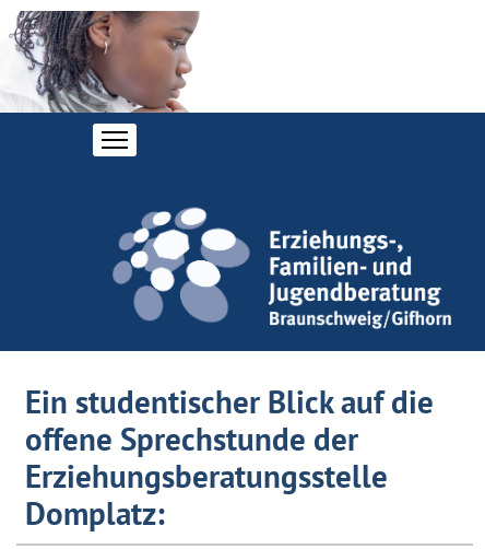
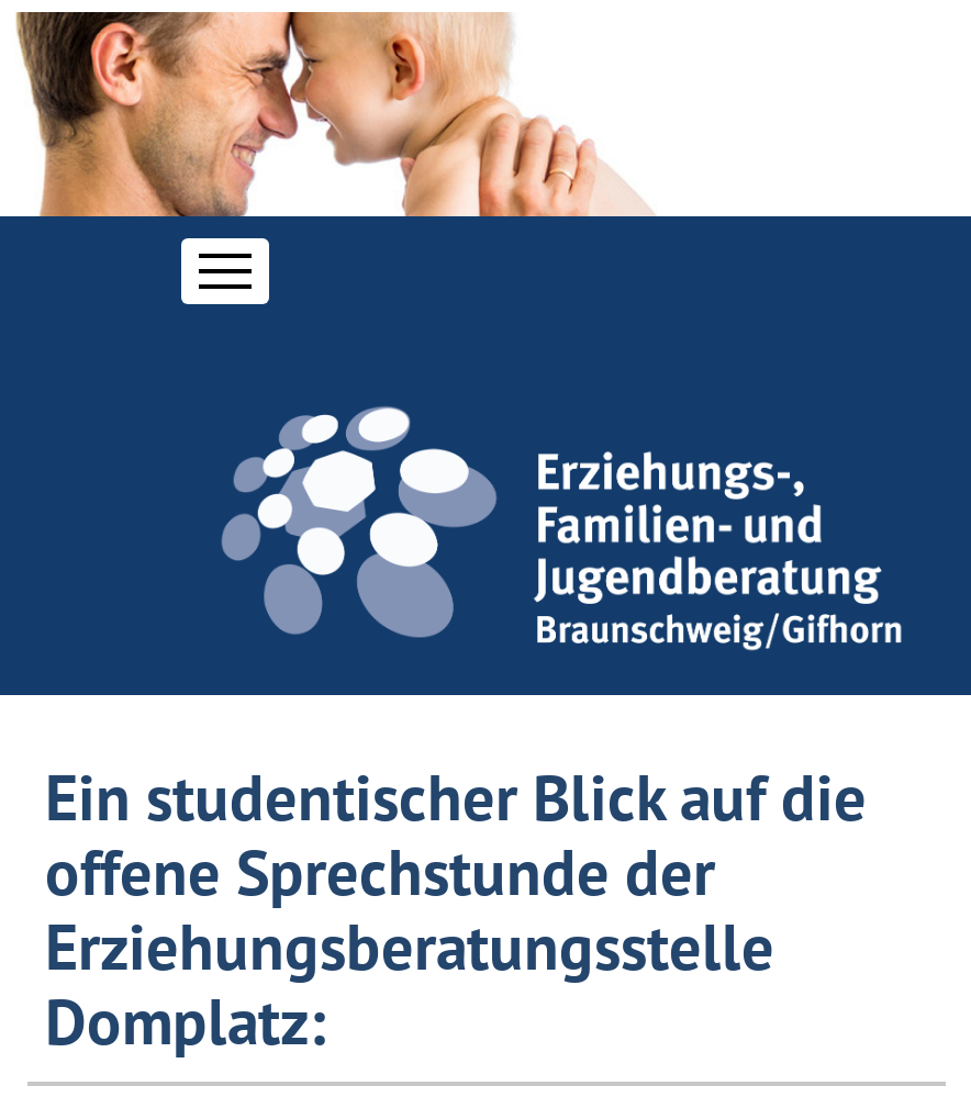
[5,10,324,114] [image] -> [14,10,651,219] [image]

